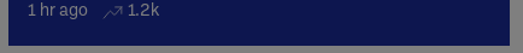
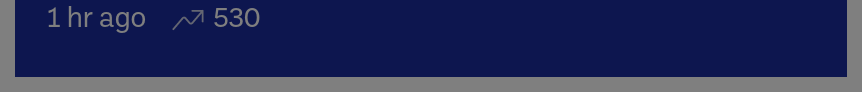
[127,3,159,21] 1.2k -> [212,4,261,34] 530

